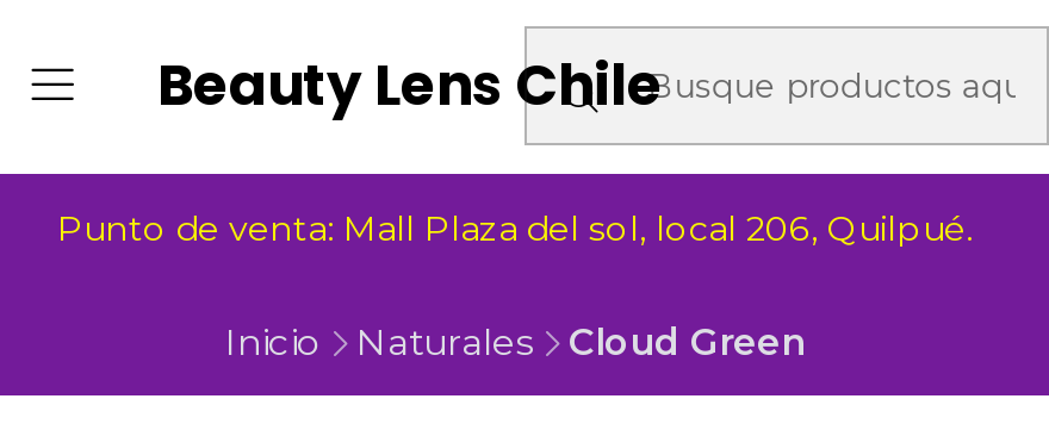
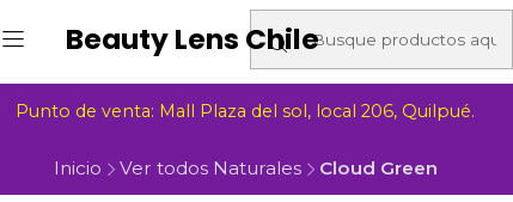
[356,319,533,364] Naturales -> [119,157,301,179] Ver todos Naturales

